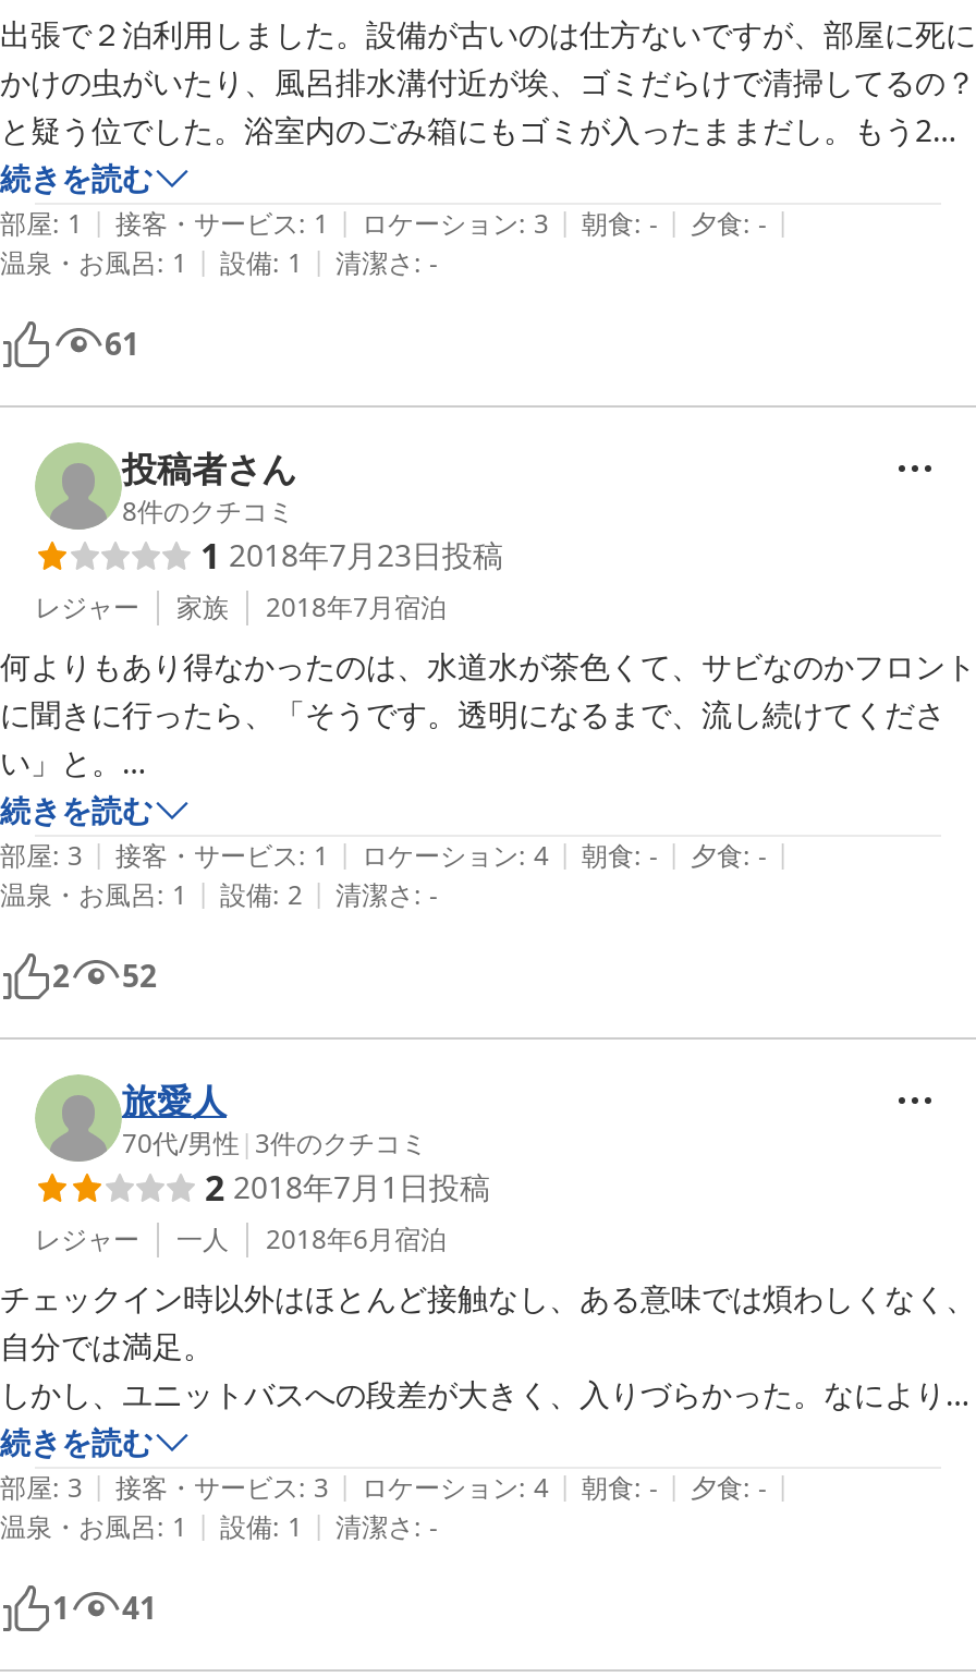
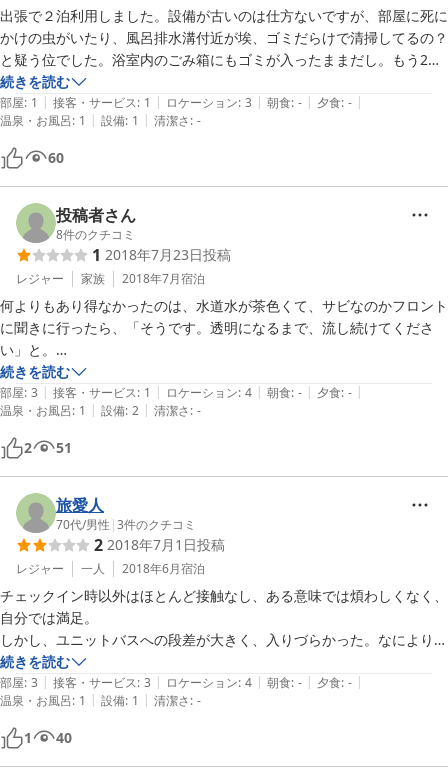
[105,323,139,364] 61 -> [48,148,64,167] 60
[52,955,157,996] 2 52 -> [24,438,72,457] 2 51
[52,1587,157,1628] 1 41 -> [24,728,72,747] 1 40

